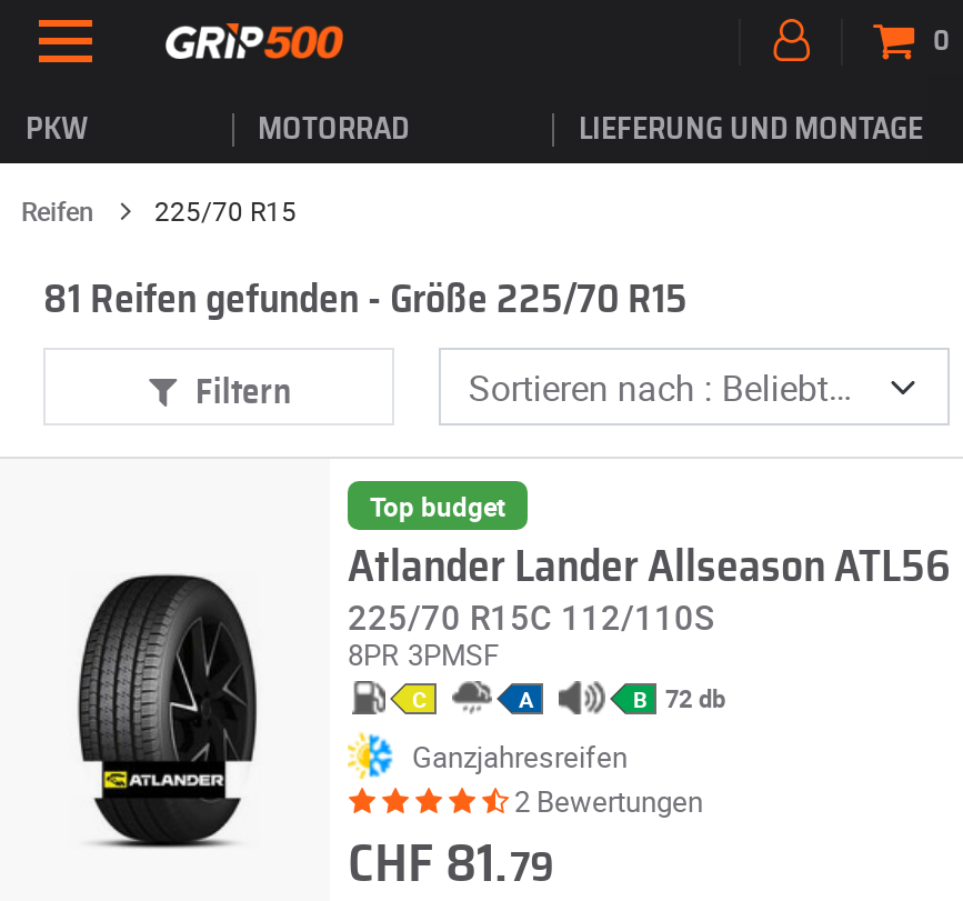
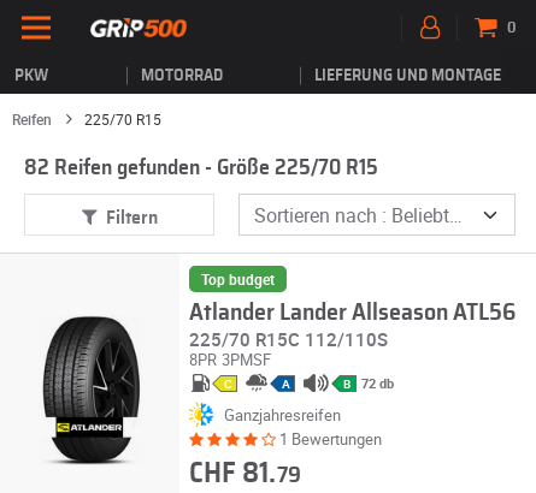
[43,281,688,321] 81 Reifen gefunden - Größe 225/70 R15 -> [24,158,378,179] 82 Reifen gefunden - Größe 225/70 R15
[514,781,703,821] 2 Bewertungen -> [279,428,382,450] 1 Bewertungen

